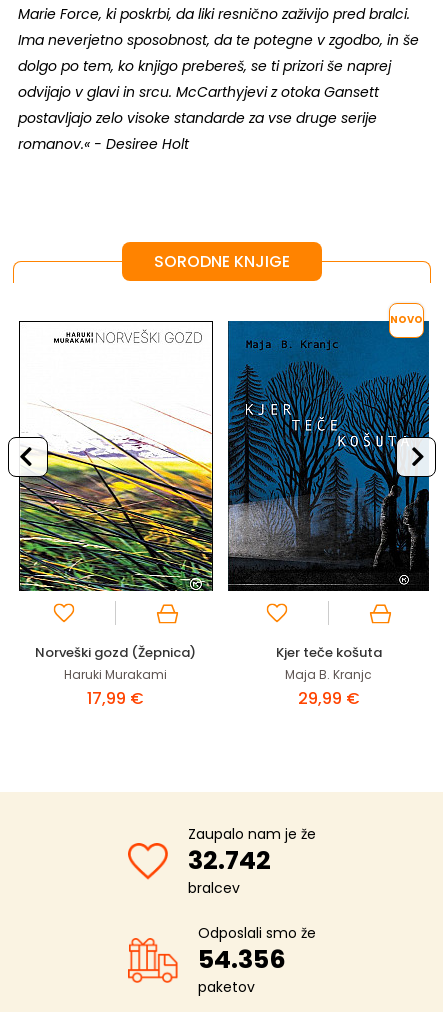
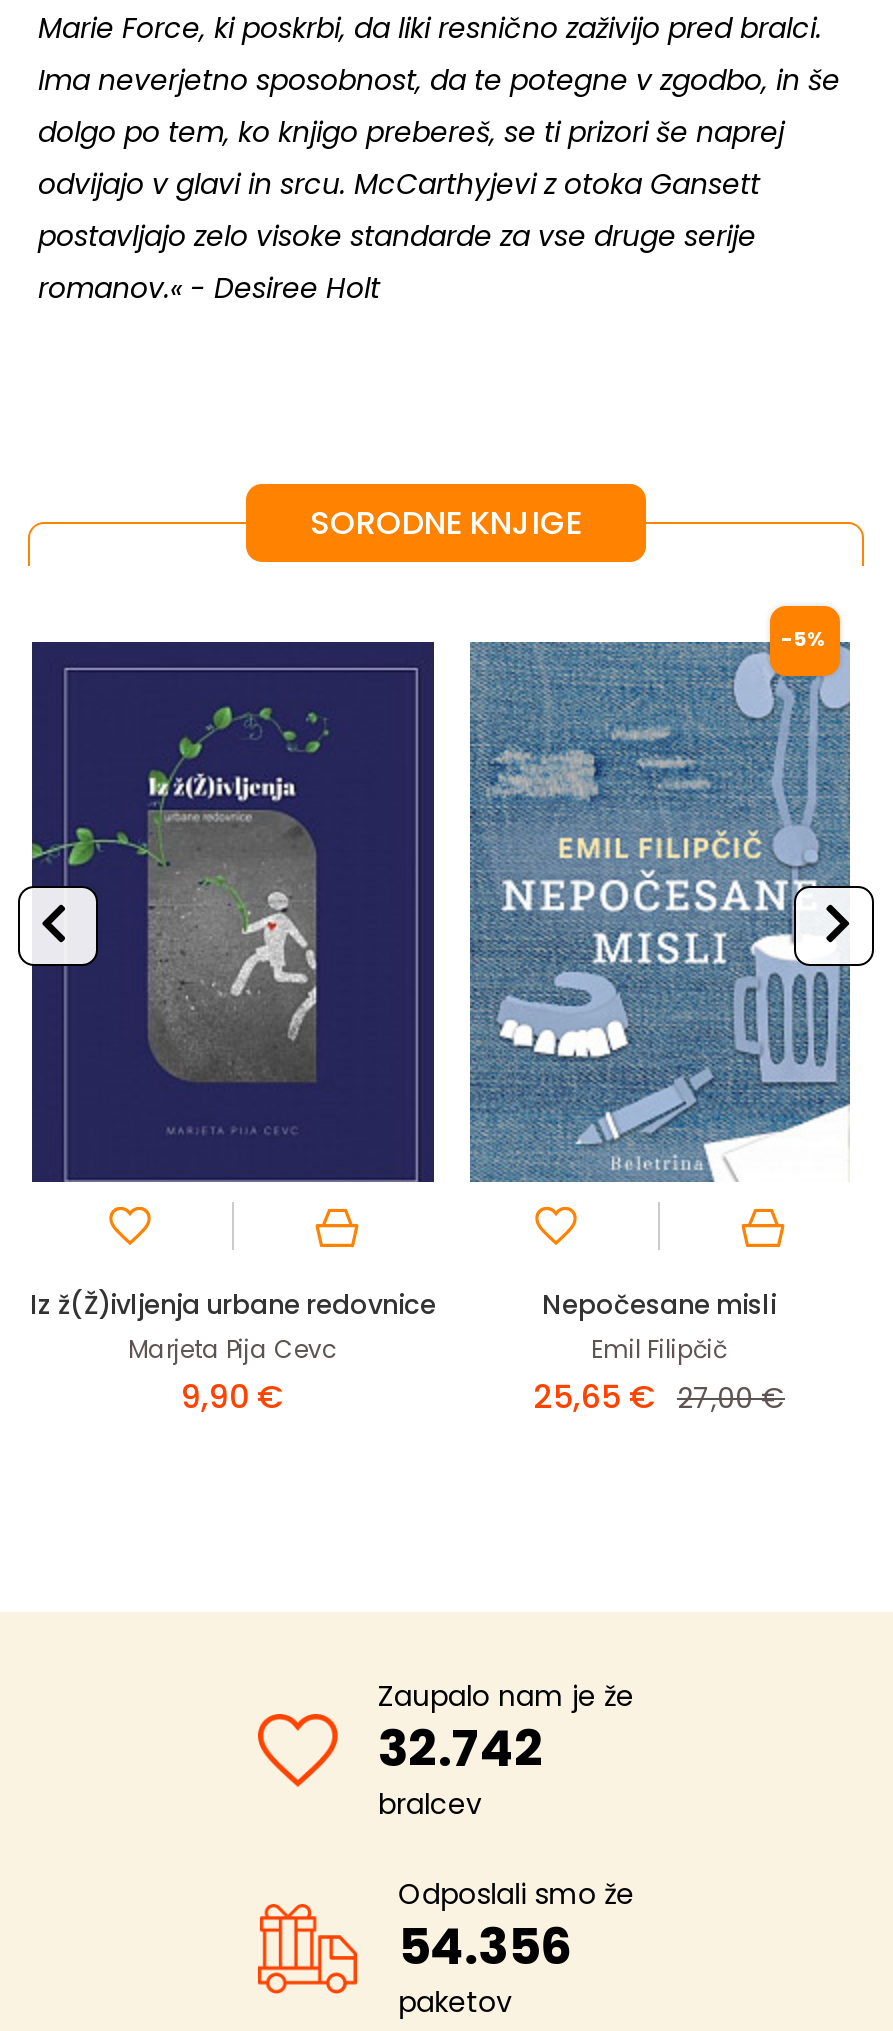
[227,312,433,592] [image] | NOVO -> [458,624,870,1184] [image] | -5%
[11,321,216,592] [image] -> [22,640,436,1184] [image]
[35,643,196,710] Norveški gozd (Žepnica) | Haruki Murakami | 17,99 € -> [30,1285,436,1419] Iz ž(Ž)ivljenja urbane redovnice | Marjeta Pija Cevc | 9,90 €
[275,643,381,710] Kjer teče košuta | Maja B. Kranjc | 29,99 € -> [533,1285,785,1419] Nepočesane misli | Emil Filipčič | 27,00 € | 25,65 €

